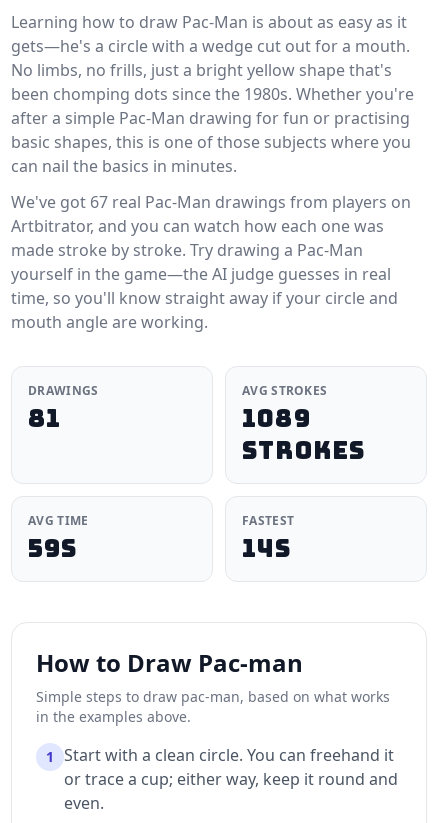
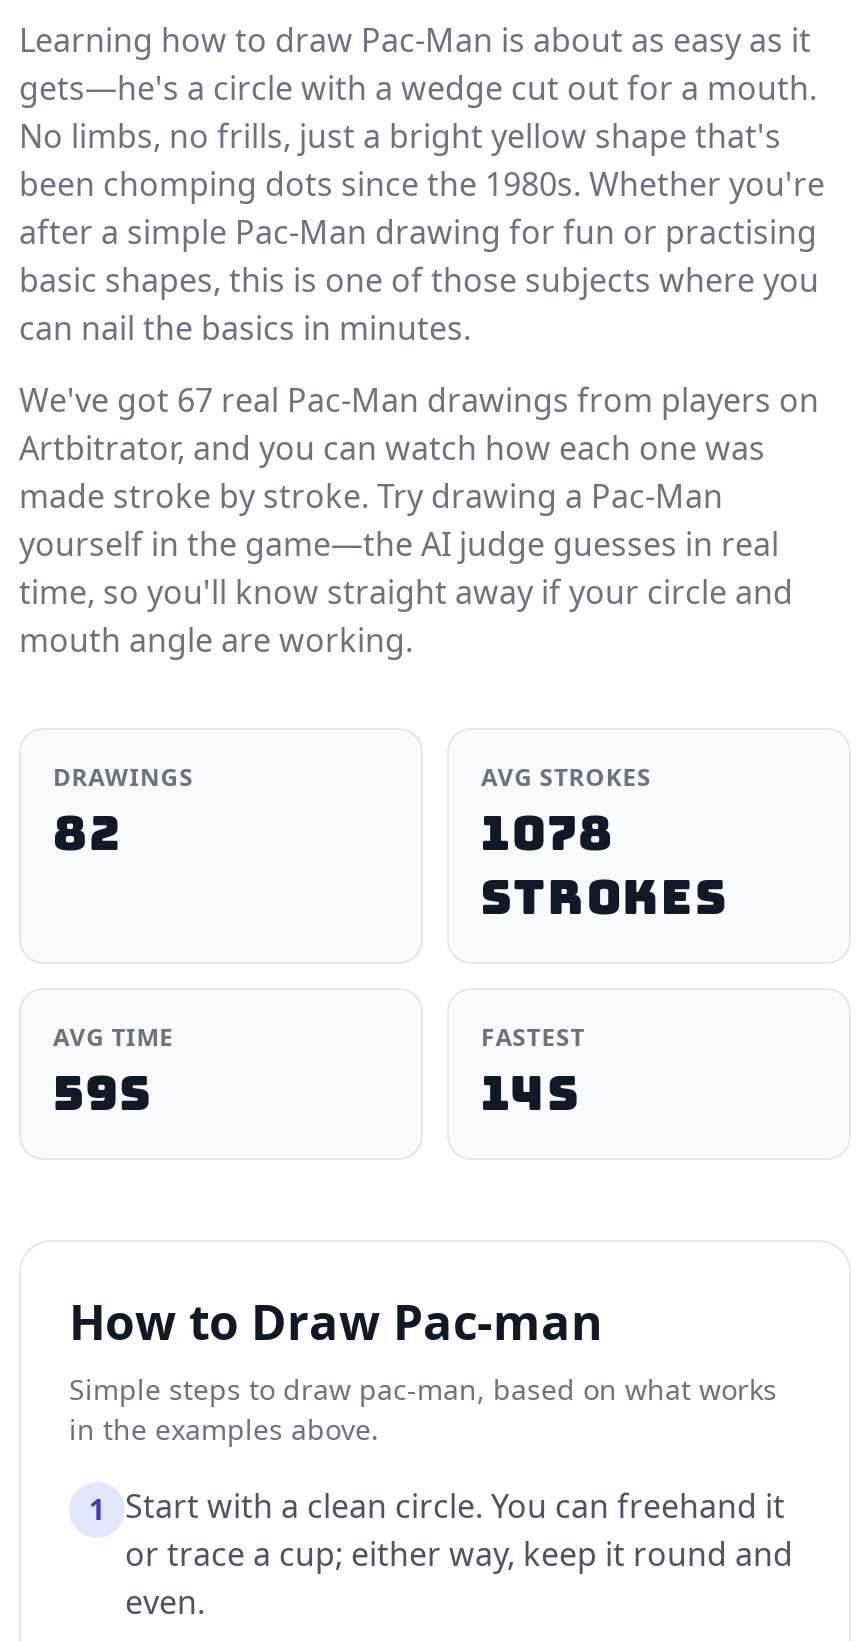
[28,403,61,434] 81 -> [53,802,122,864] 82
[242,403,311,434] 1089 -> [481,802,615,864] 1078

